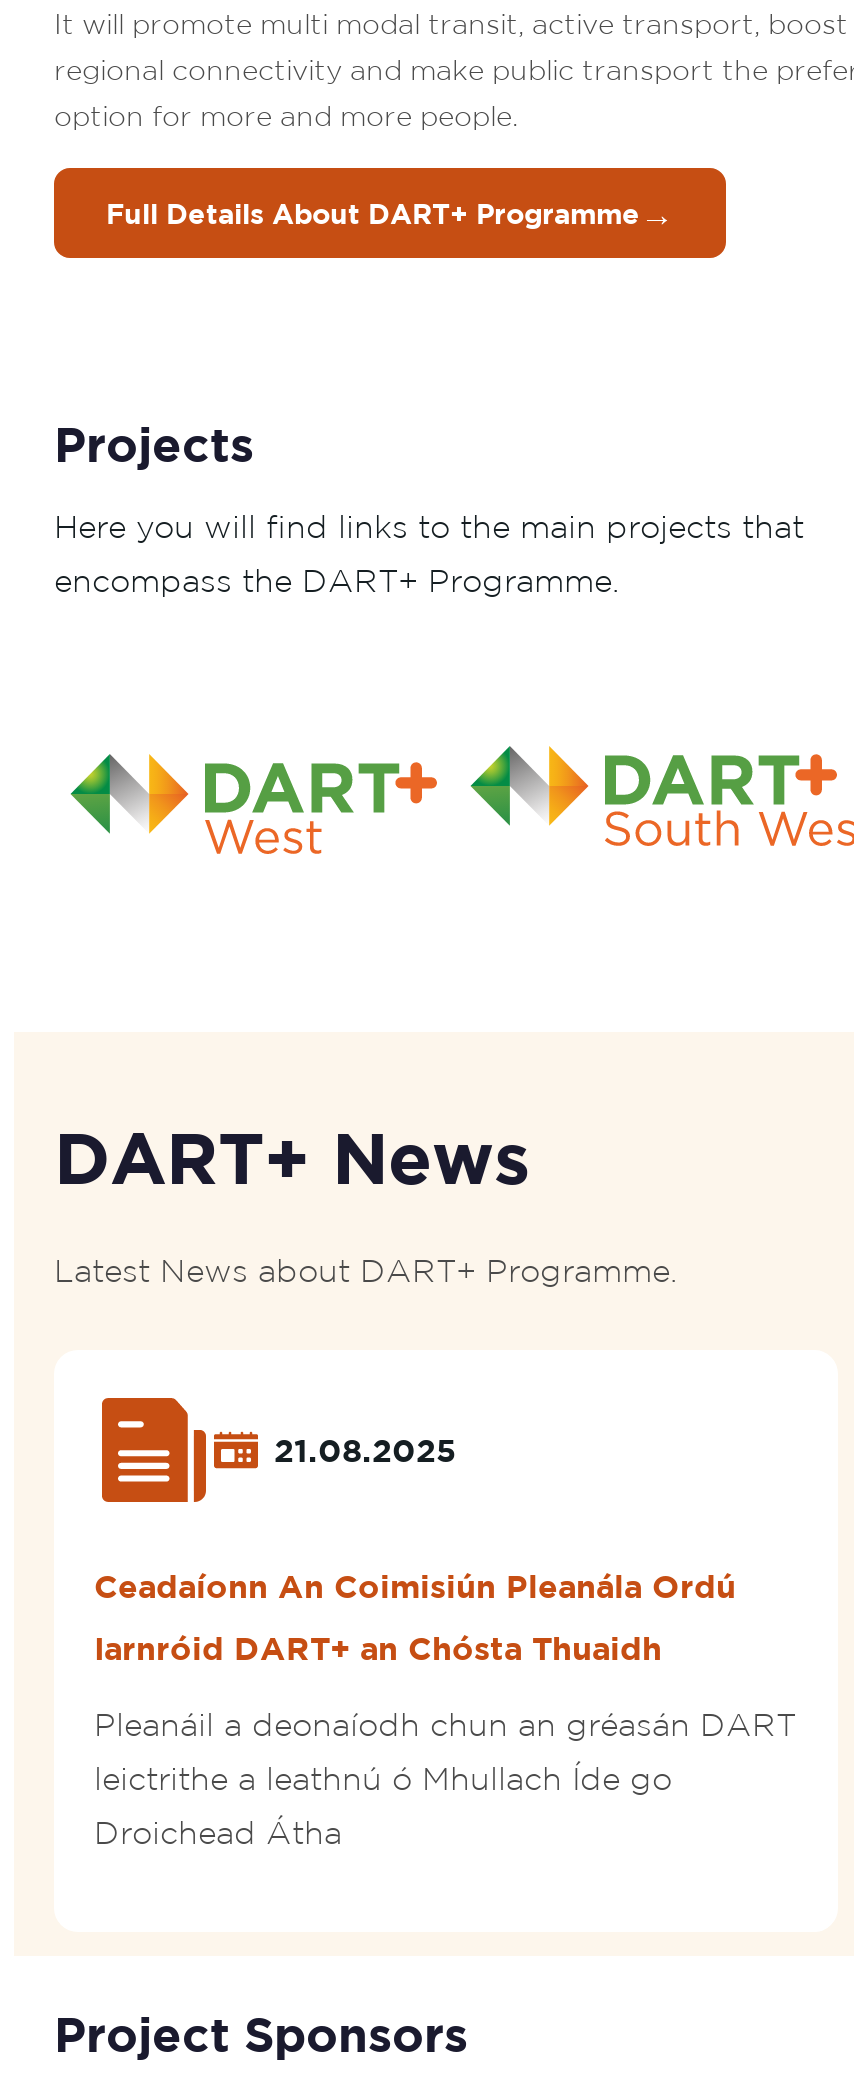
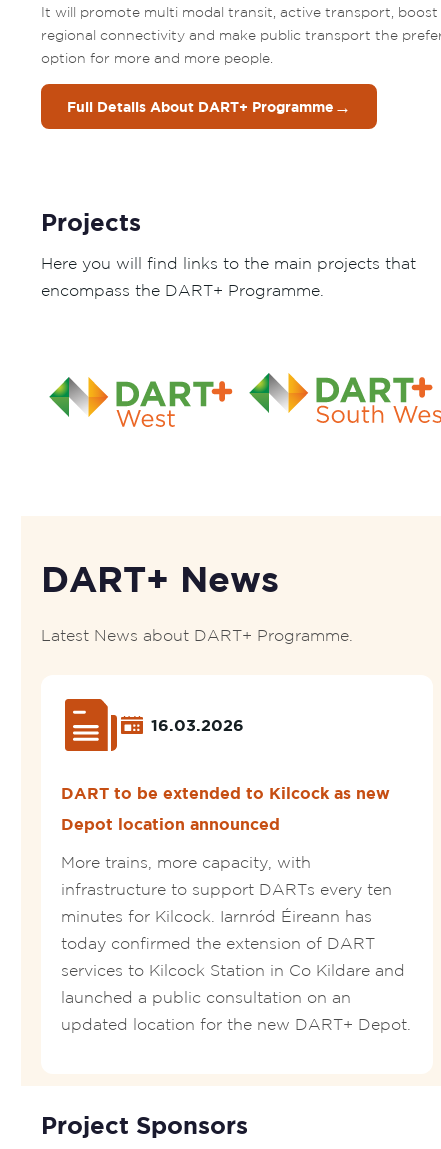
[274,1432,456,1468] 21.08.2025 -> [151,716,244,734] 16.03.2026
[94,1568,796,1850] Ceadaíonn An Coimisiún Pleanála Ordú | Iarnróid DART+ an Chósta Thuaidh | Pleanáil a deonaíodh chun an gréasán DART | leictrithe a leathnú ó Mhullach Íde go | Droichead Átha -> [61,784,411,1033] DART to be extended to Kilcock as new | Depot location announced | More trains, more capacity, with | infrastructure to support DARTs every ten | minutes for Kilcock. Iarnród Éireann has | today confirmed the extension of DART | services to Kilcock Station in Co Kildare and | launched a public consultation on an | updated location for the new DART+ Depot.

